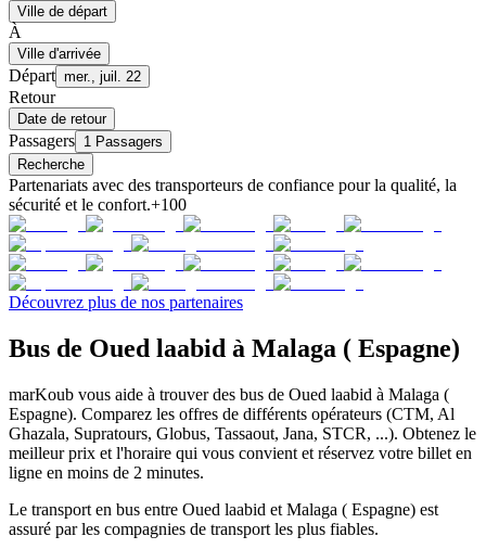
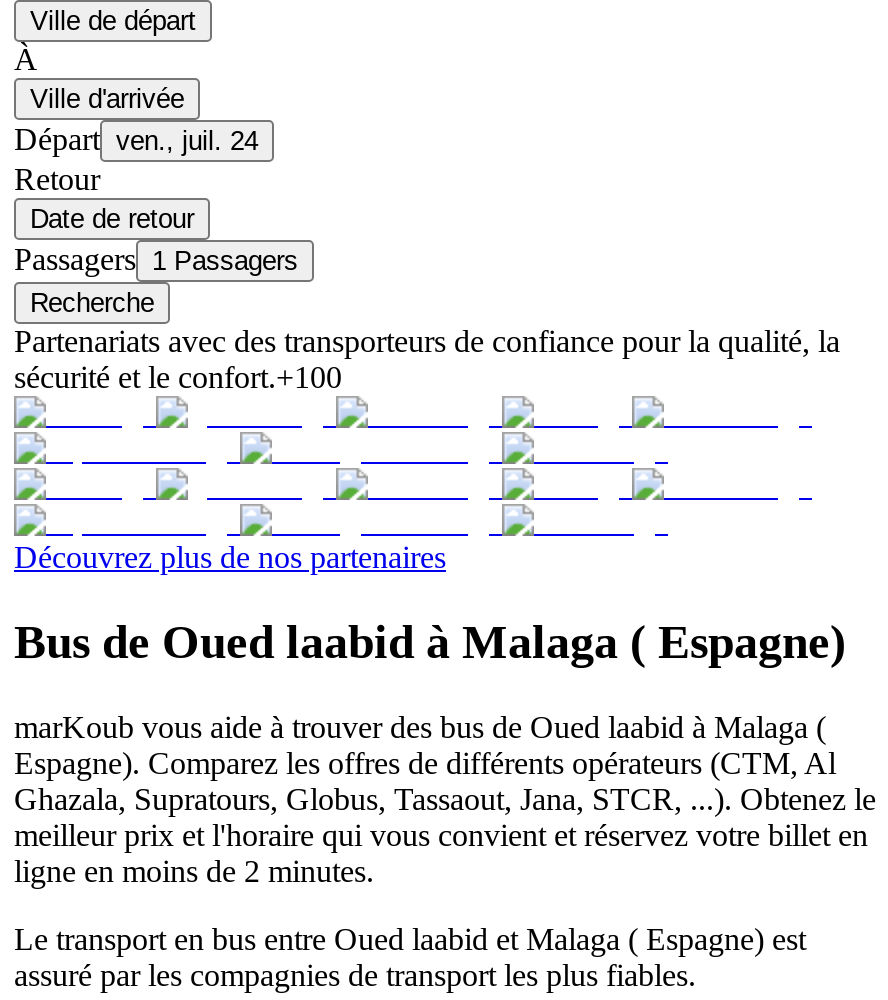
[9,66,141,84] Départ mer., juil. 22 -> [14,122,258,156] Départ ven., juil. 24

